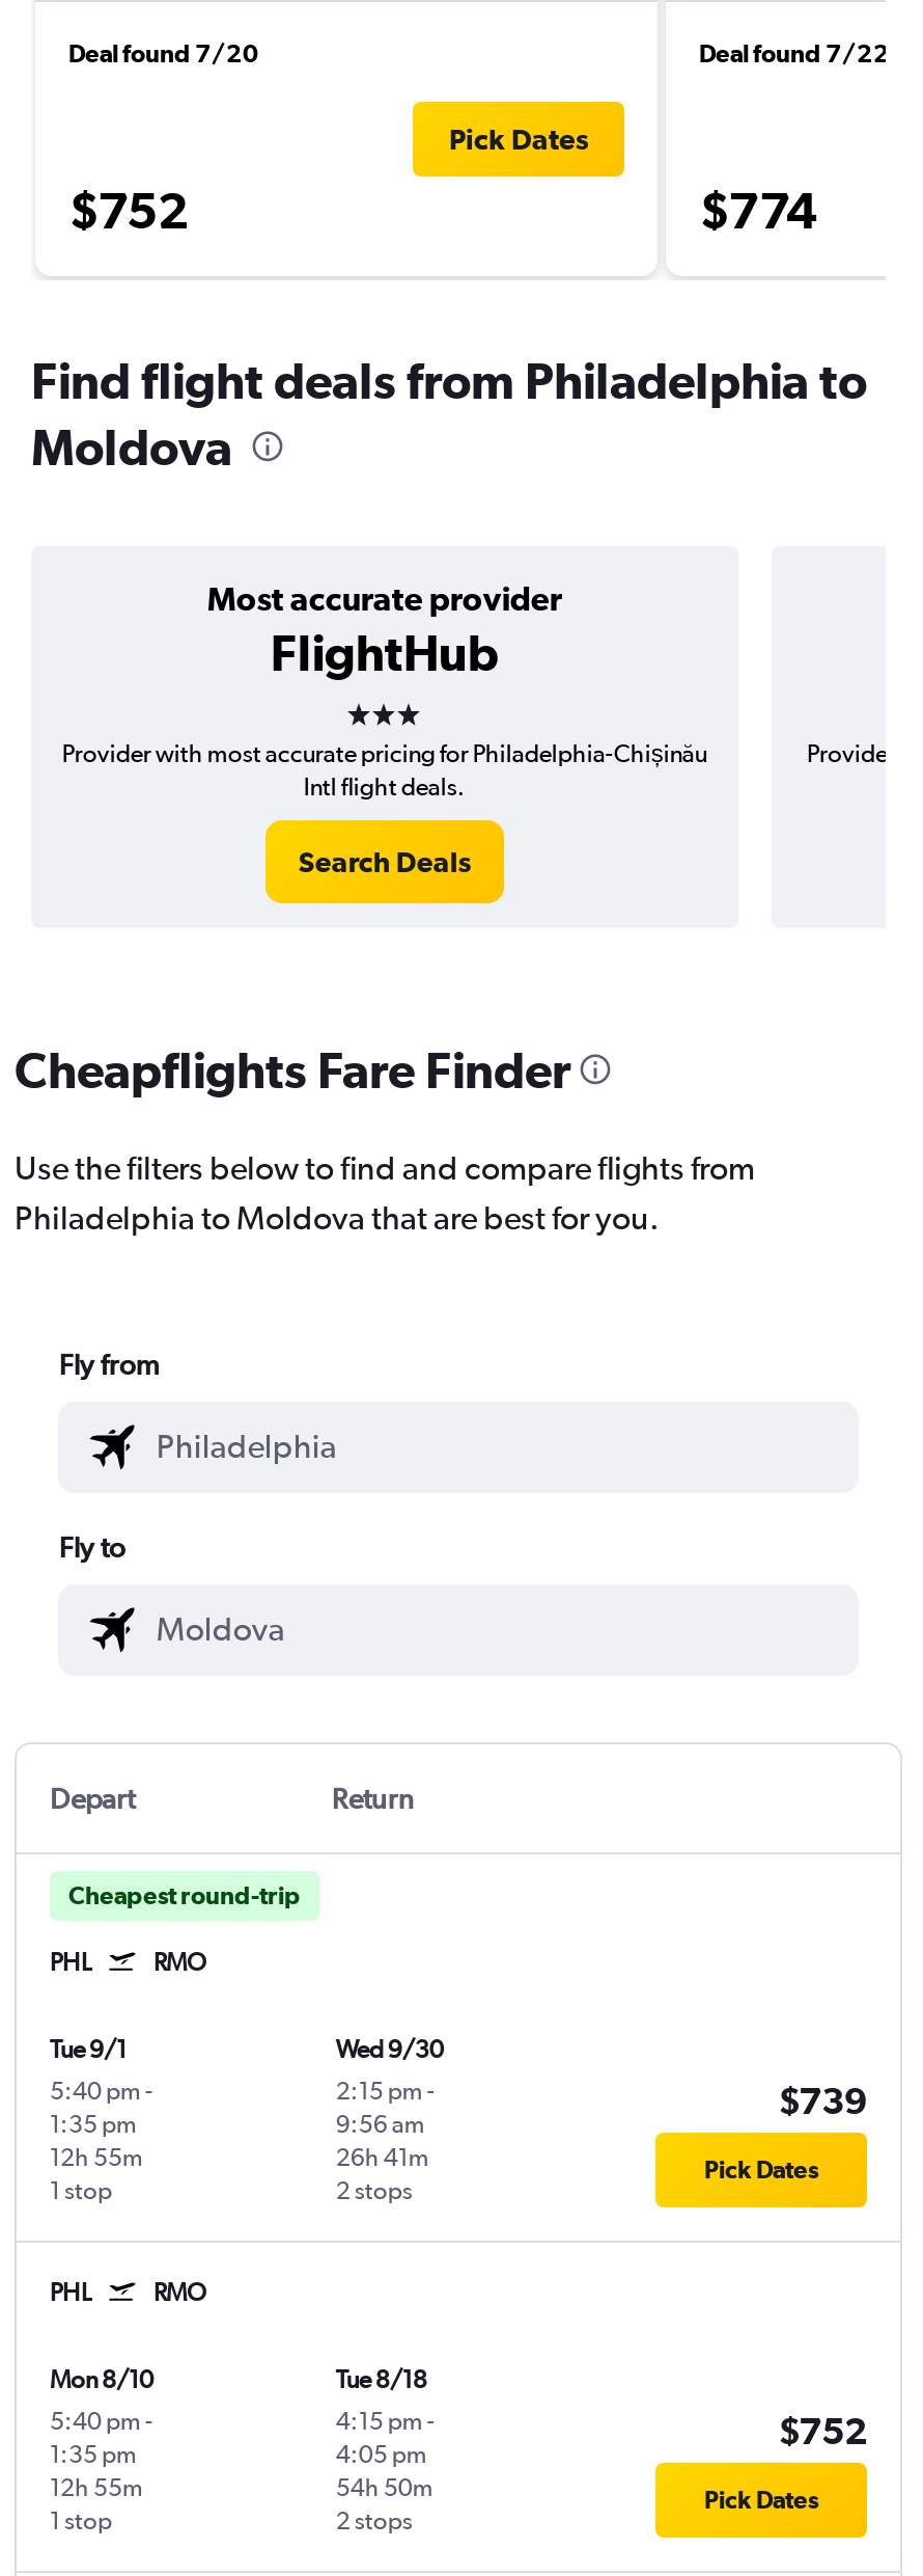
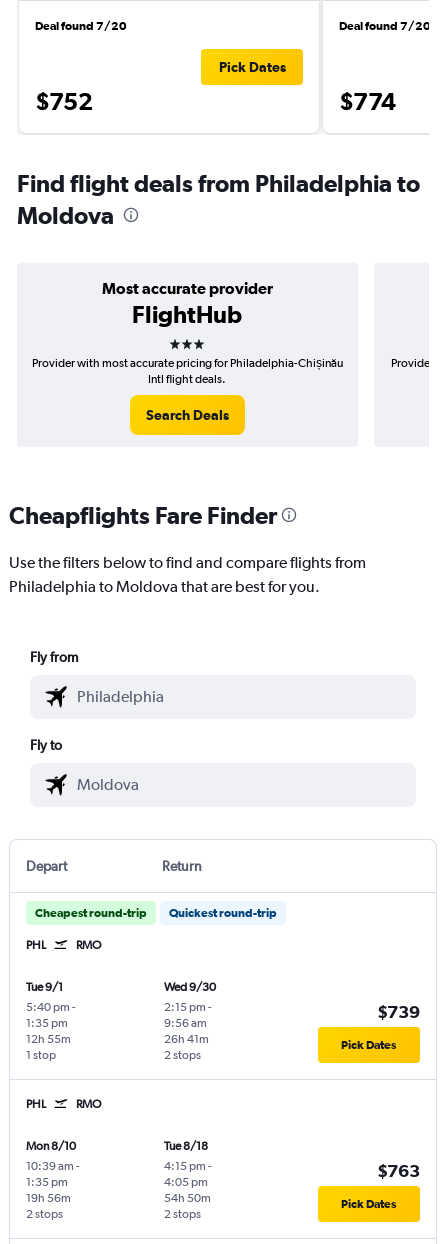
[699,39,890,69] Deal found 7/22 -> [339,19,431,33] Deal found 7/20
none -> [169,906,277,920] Quickest round-trip
[50,2407,153,2436] 5:40 pm - -> [26,1159,80,1173] 10:39 am -
[778,2409,867,2451] $752 -> [377,1160,420,1180] $763
[50,2473,143,2502] 12h 55m -> [26,1191,71,1205] 19h 56m
[50,2507,112,2536] 1 stop -> [26,1207,63,1221] 2 stops

